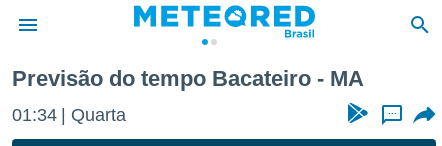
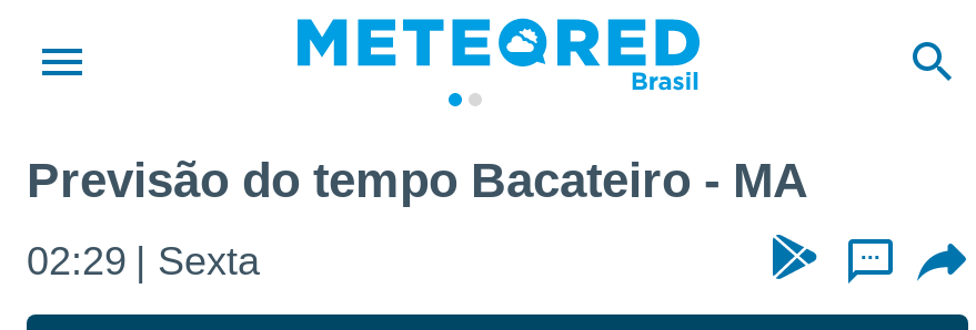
[12,105,126,125] 01:34 Quarta -> [27,239,260,283] 02:29 Sexta

